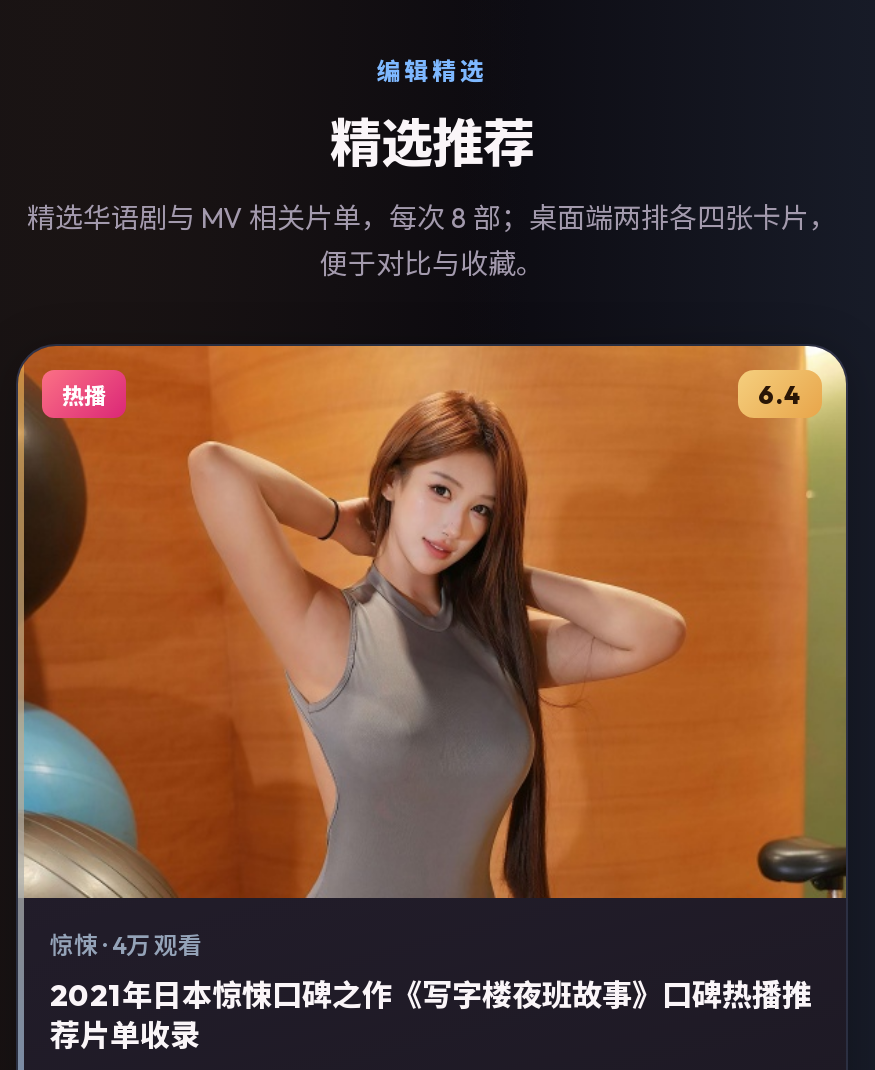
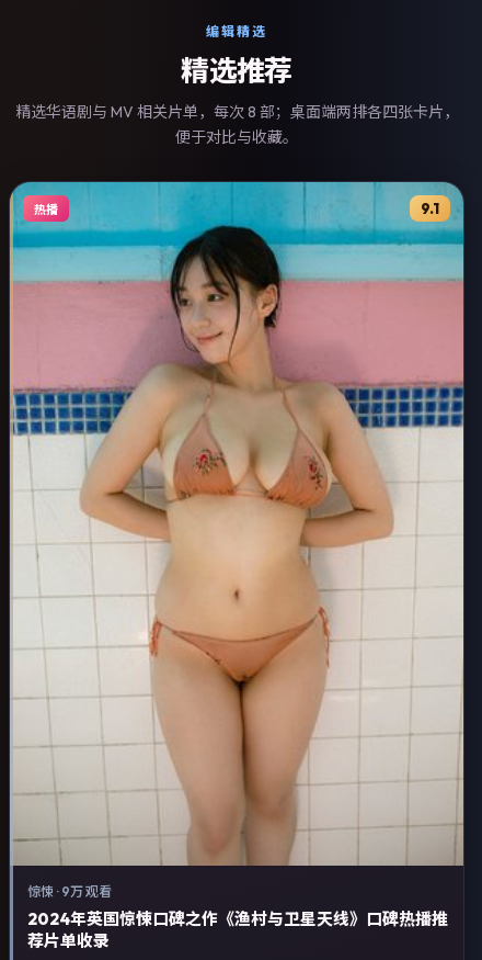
[18,343,848,901] [image] | 6.4 -> [10,181,464,867] [image] | 9.1
[50,930,202,960] 惊悚· 4万 观看 -> [27,884,112,900] 惊悚· 9万 观看
[50,976,812,1014] 2021年日本惊悚口碑之作《写字楼夜班故事》口碑热播推 -> [27,909,448,930] 2024年英国惊悚口碑之作《渔村与卫星天线》口碑热播推

